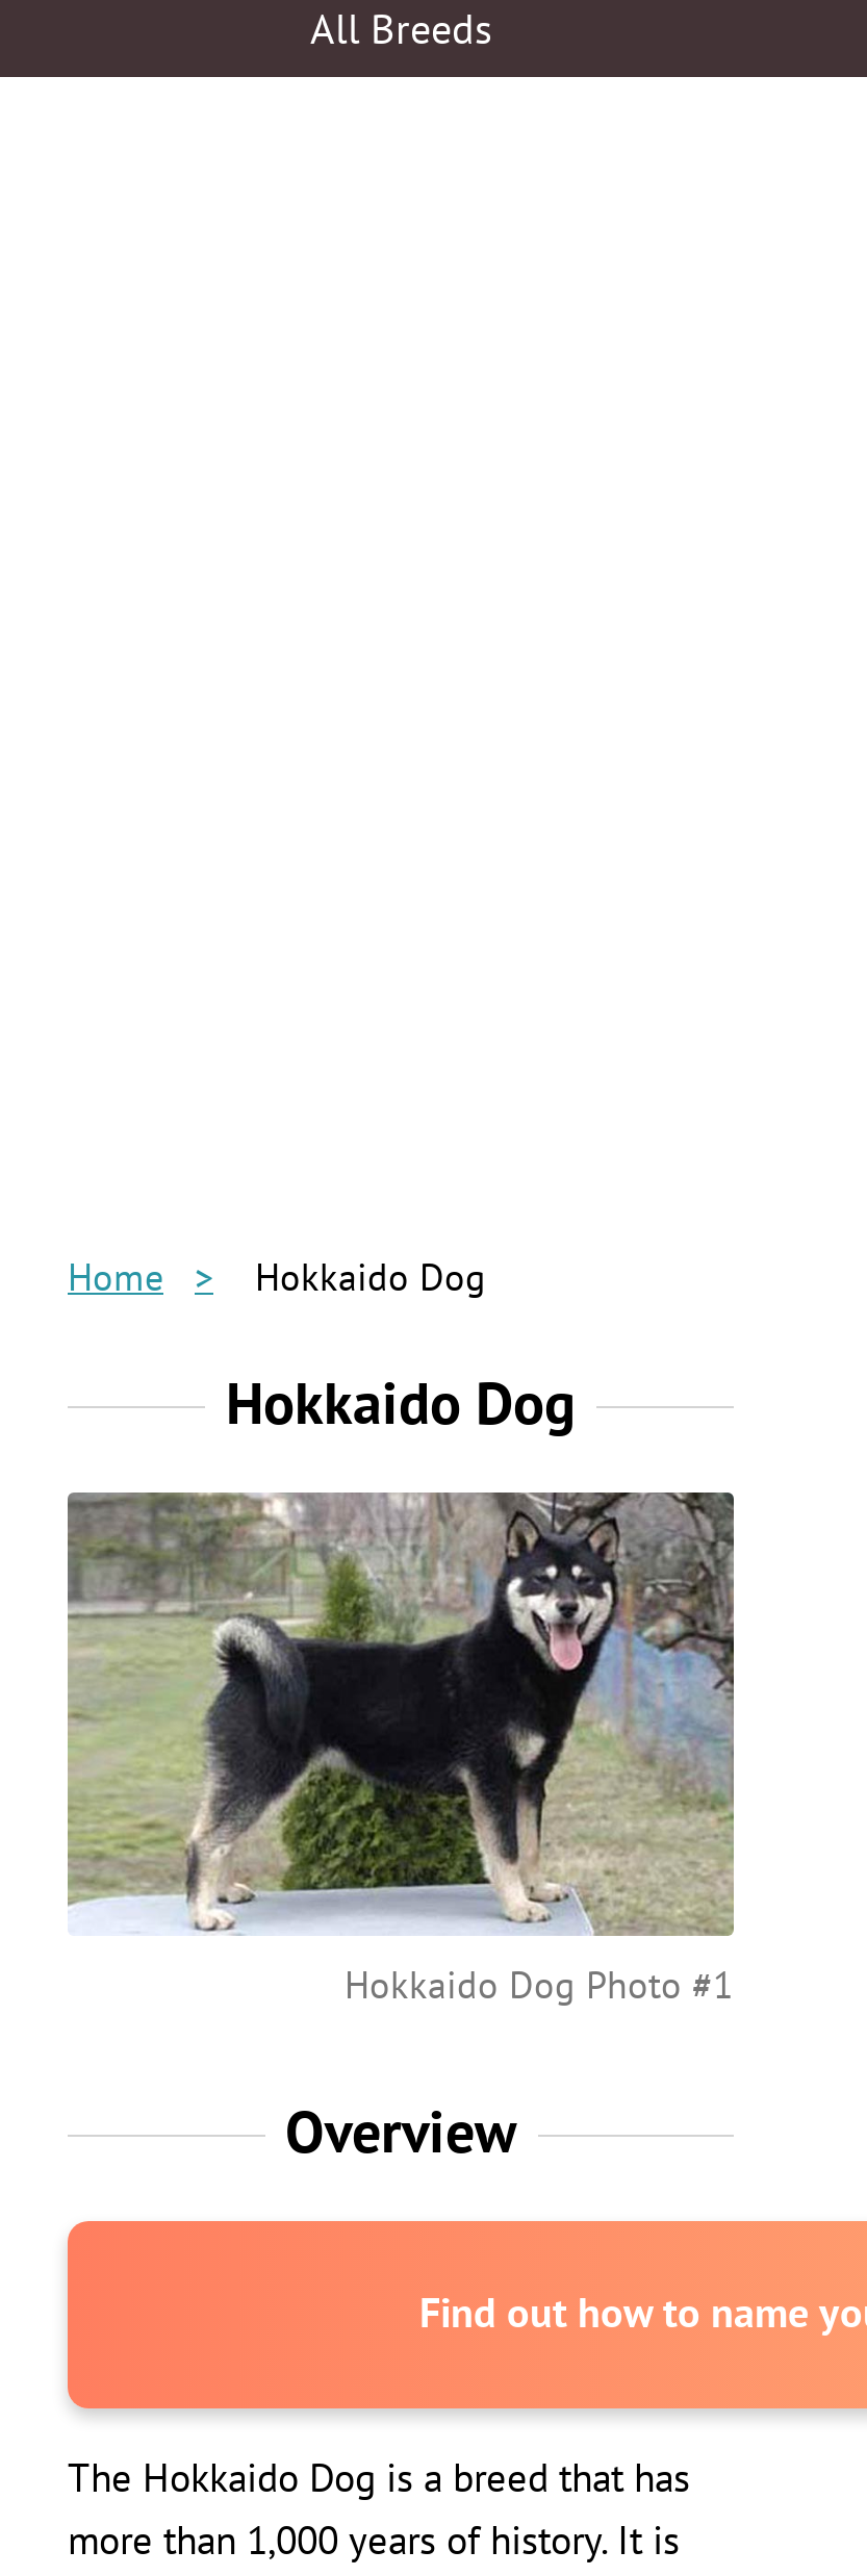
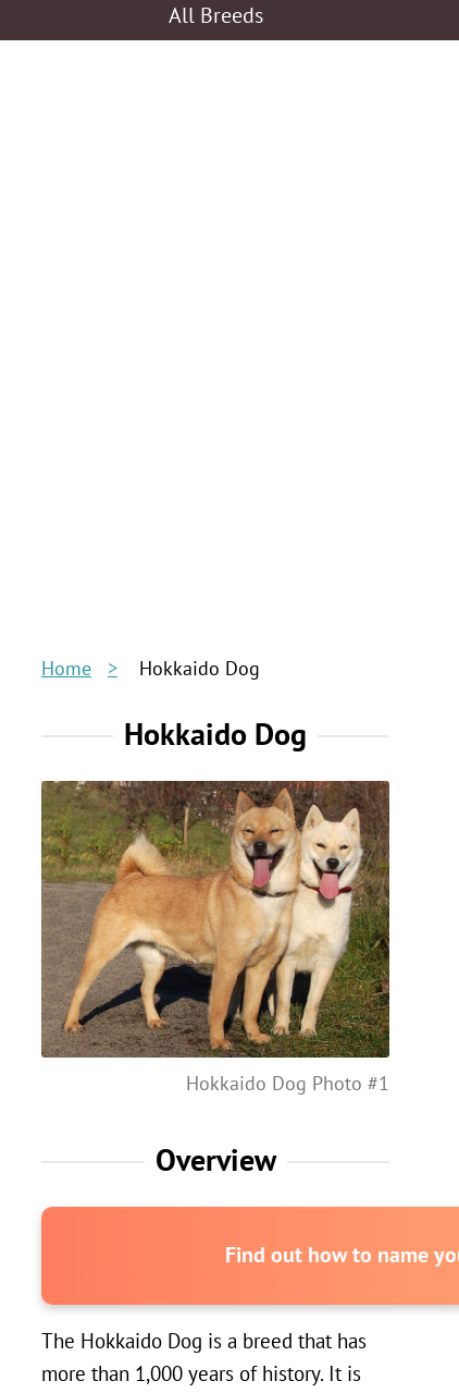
[68,1493,736,1936] [image] -> [40,780,389,1059] [image]

